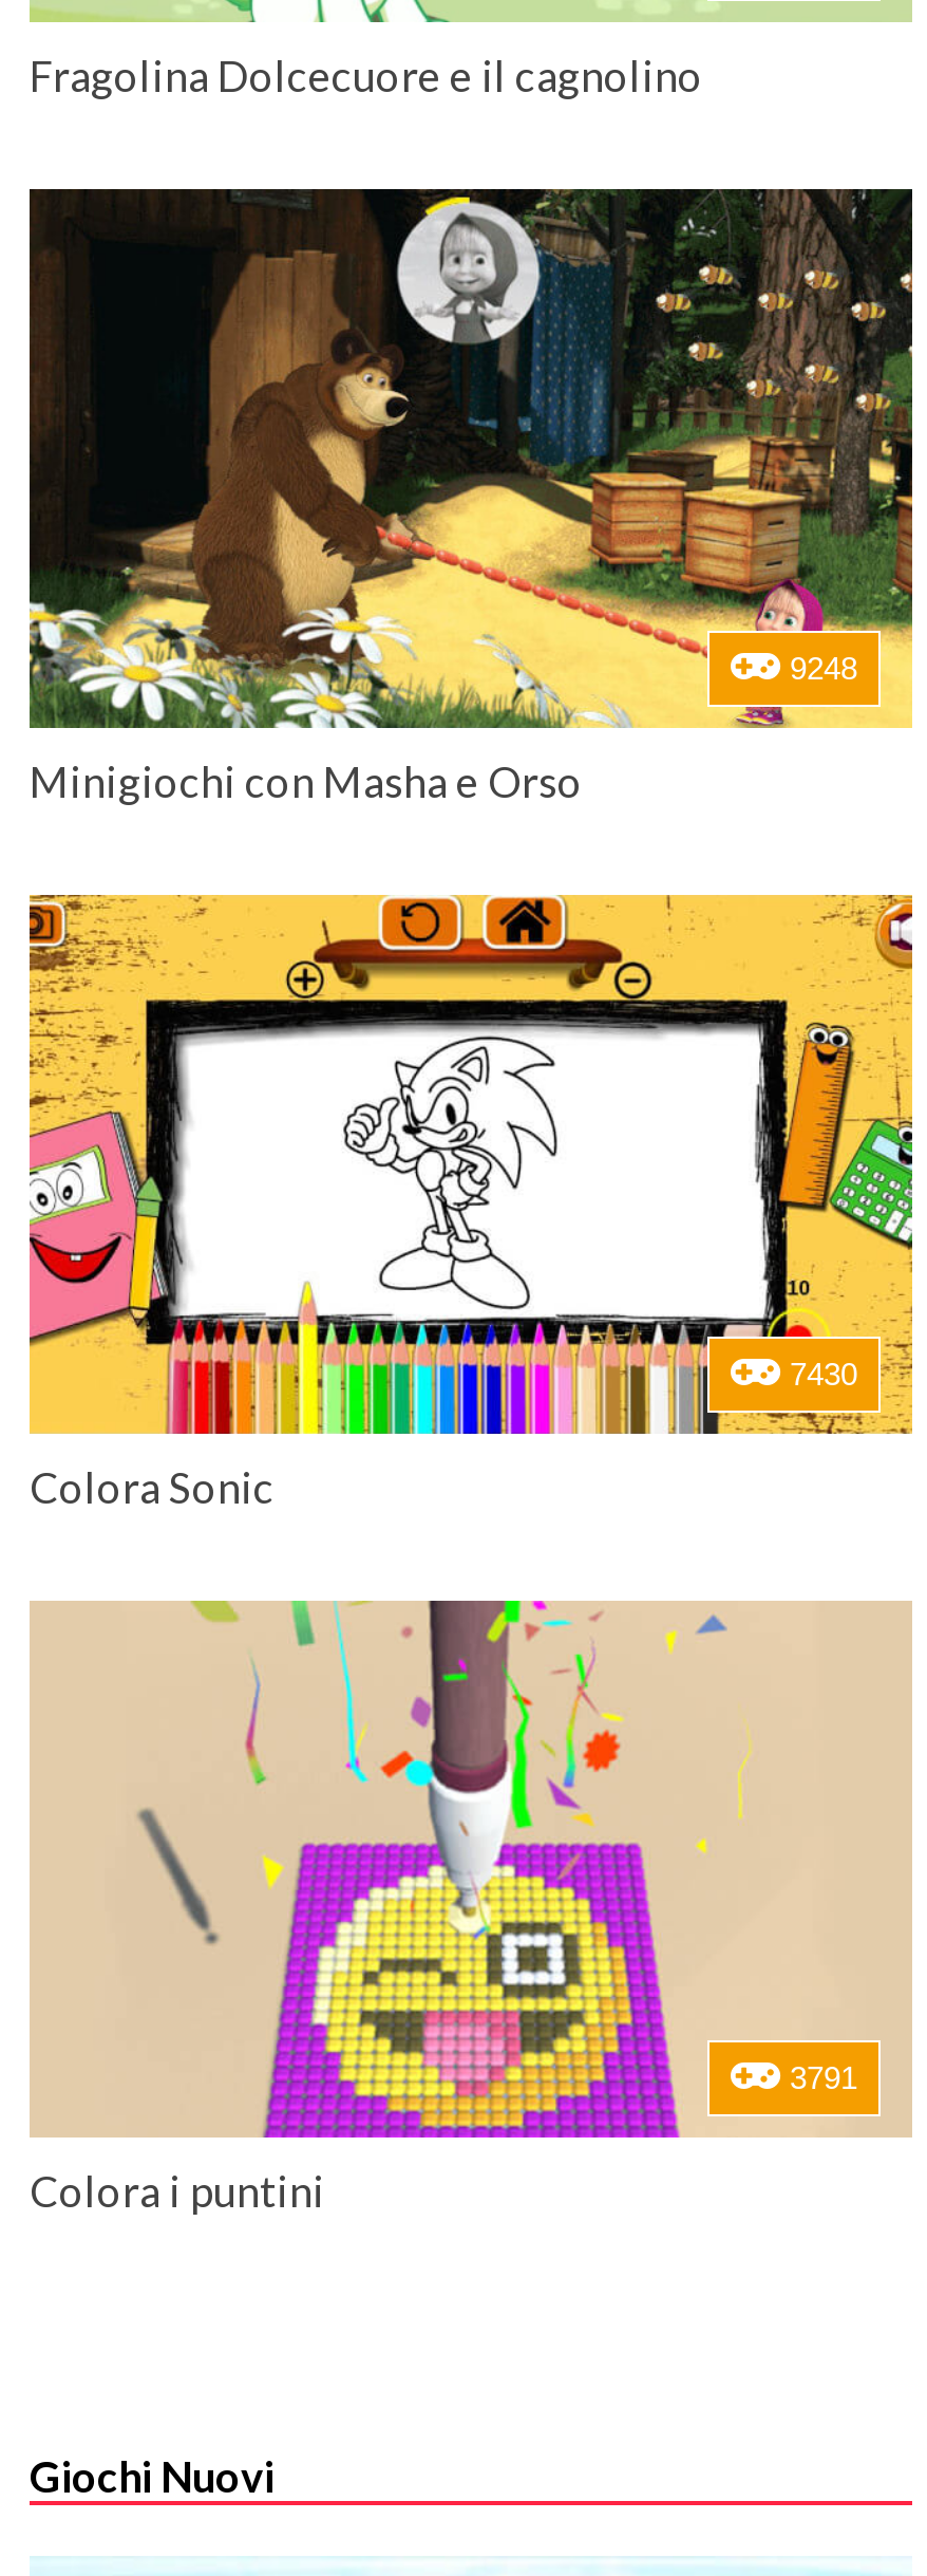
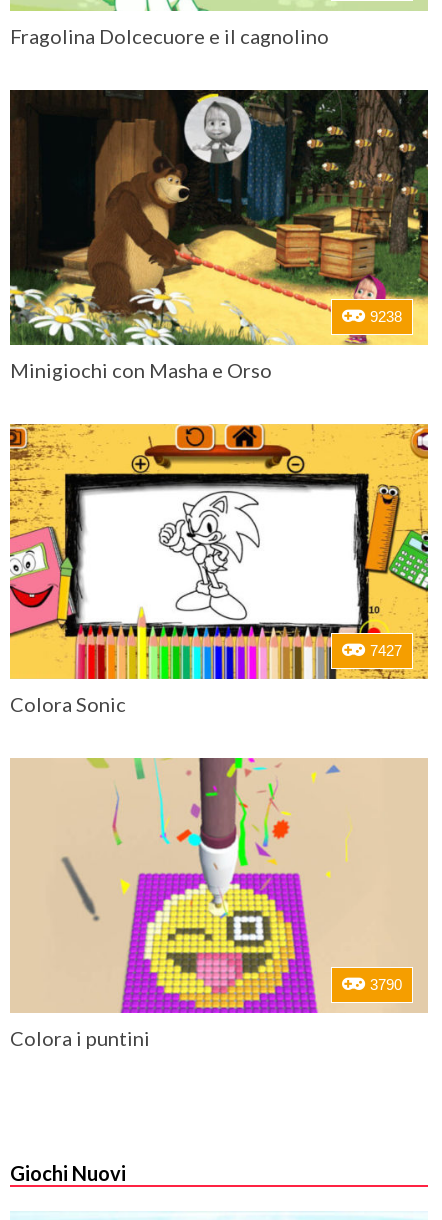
[790,650,857,686] 9248 -> [370,308,402,325] 9238
[790,1355,857,1391] 7430 -> [370,642,402,659] 7427
[790,2060,857,2096] 3791 -> [370,976,402,993] 3790

